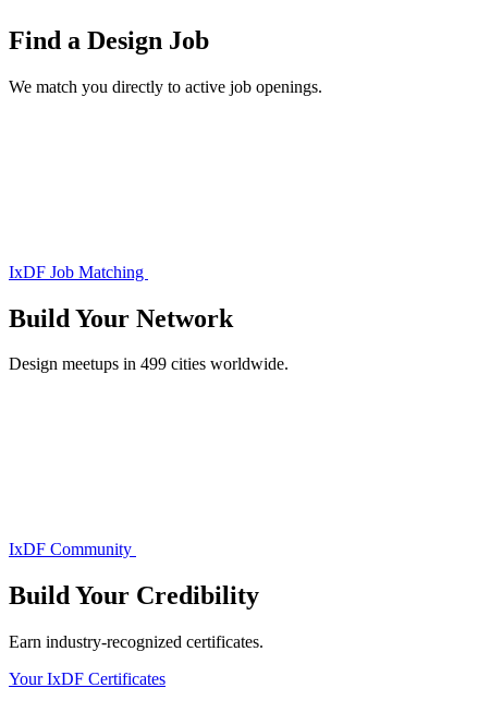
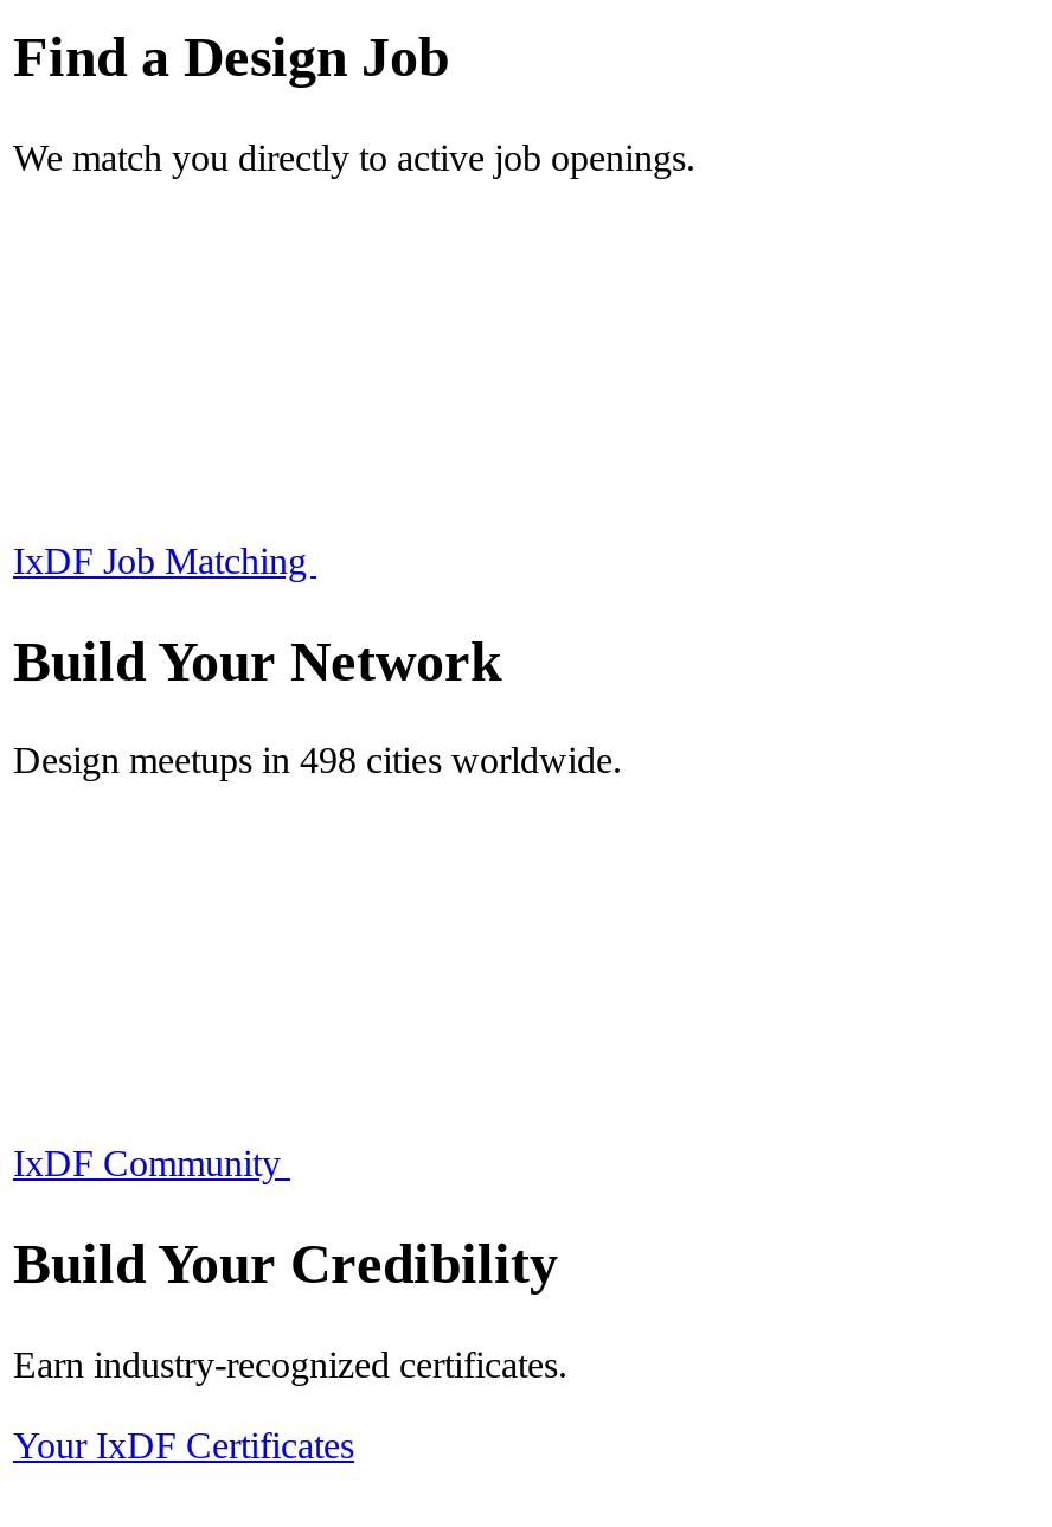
[9,355,289,373] Design meetups in 499 cities worldwide. -> [13,741,622,781] Design meetups in 498 cities worldwide.

